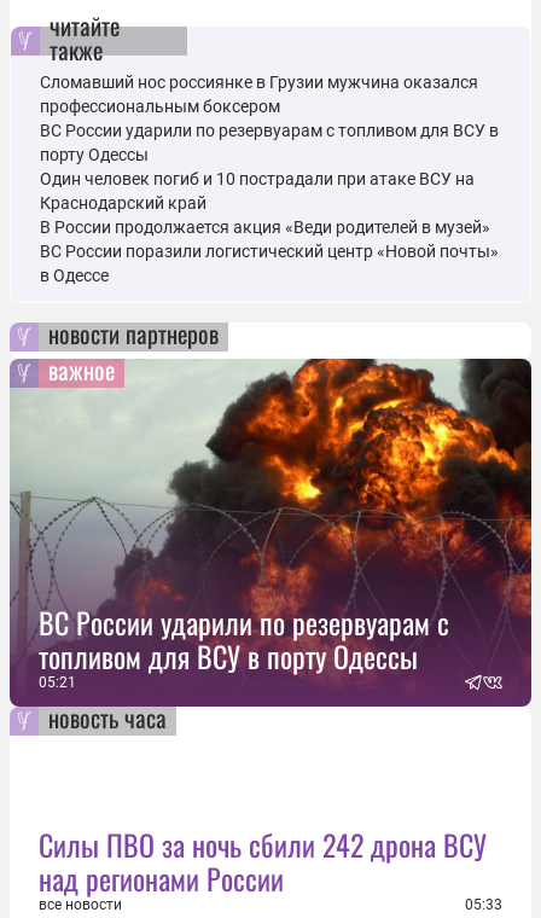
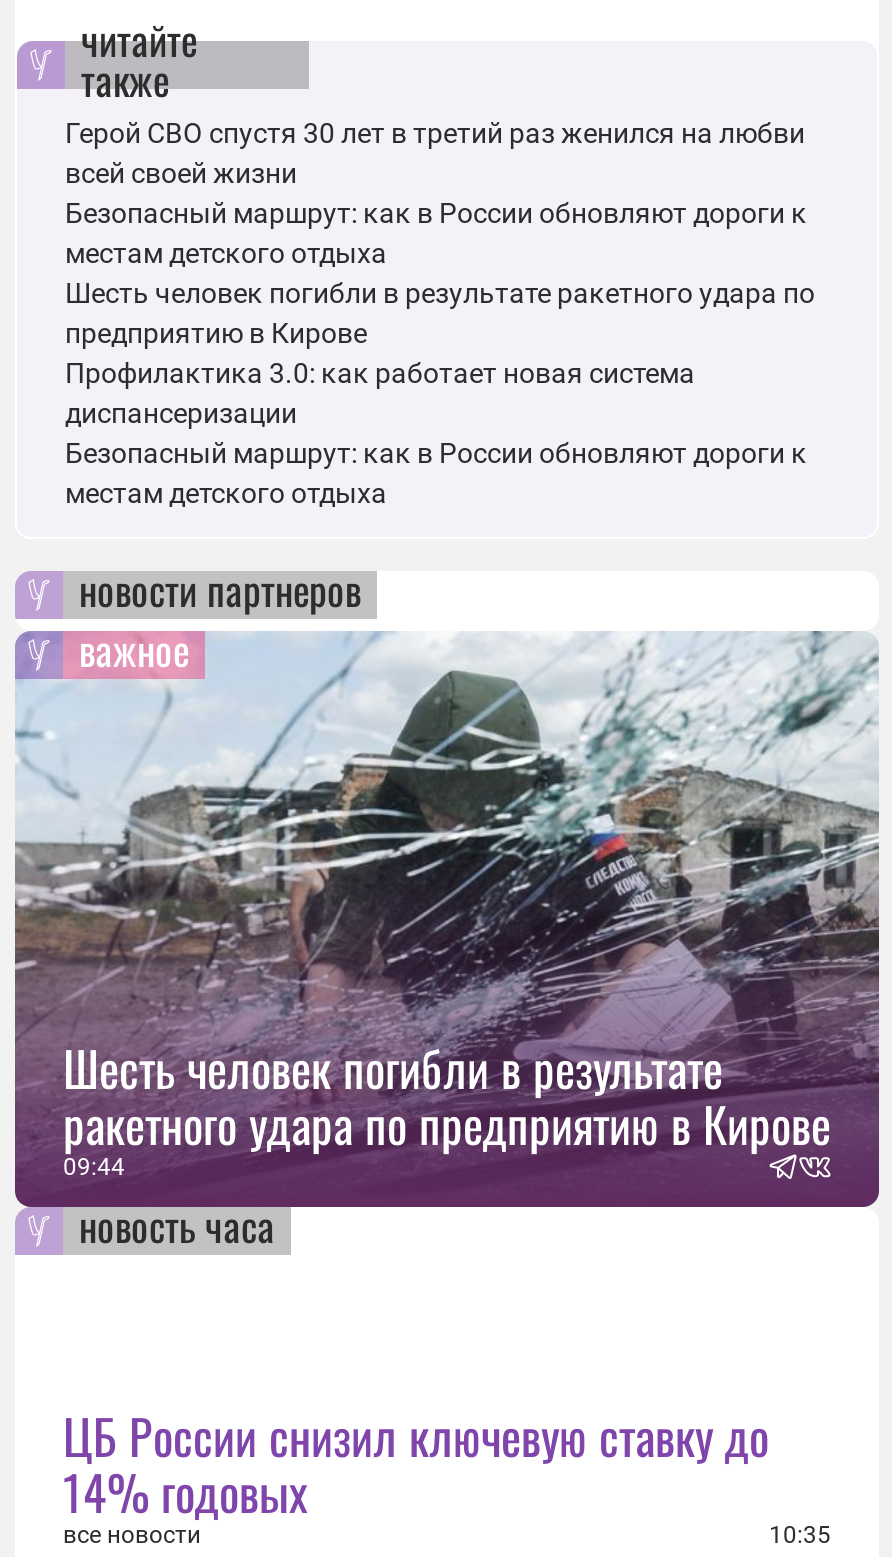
[40,73,499,285] Сломавший нос россиянке в Грузии мужчина оказался | профессиональным боксером | ВС России ударили по резервуарам с топливом для ВСУ в | порту Одессы | Один человек погиб и 10 пострадали при атаке ВСУ на | Краснодарский край | В России продолжается акция «Веди родителей в музей» | ВС России поразили логистический центр «Новой почты» | в Одессе -> [65,117,815,509] Герой СВО спустя 30 лет в третий раз женился на любви | всей своей жизни | Безопасный маршрут: как в России обновляют дороги к | местам детского отдыха | Шесть человек погибли в результате ракетного удара по | предприятию в Кирове | Профилактика 3.0: как работает новая система | диспансеризации | Безопасный маршрут: как в России обновляют дороги к | местам детского отдыха
[10,358,533,691] [image] | ВС России ударили по резервуарам с | топливом для ВСУ в порту Одессы | 05:21 -> [15,629,881,1181] [image] | Шесть человек погибли в результате | ракетного удара по предприятию в Кирове | 09:44
[39,823,487,900] Силы ПВО за ночь сбили 242 дрона ВСУ | над регионами России -> [63,1399,769,1527] ЦБ России снизил ключевую ставку до | 14% годовых
[465,896,502,913] 05:33 -> [769,1521,831,1549] 10:35

